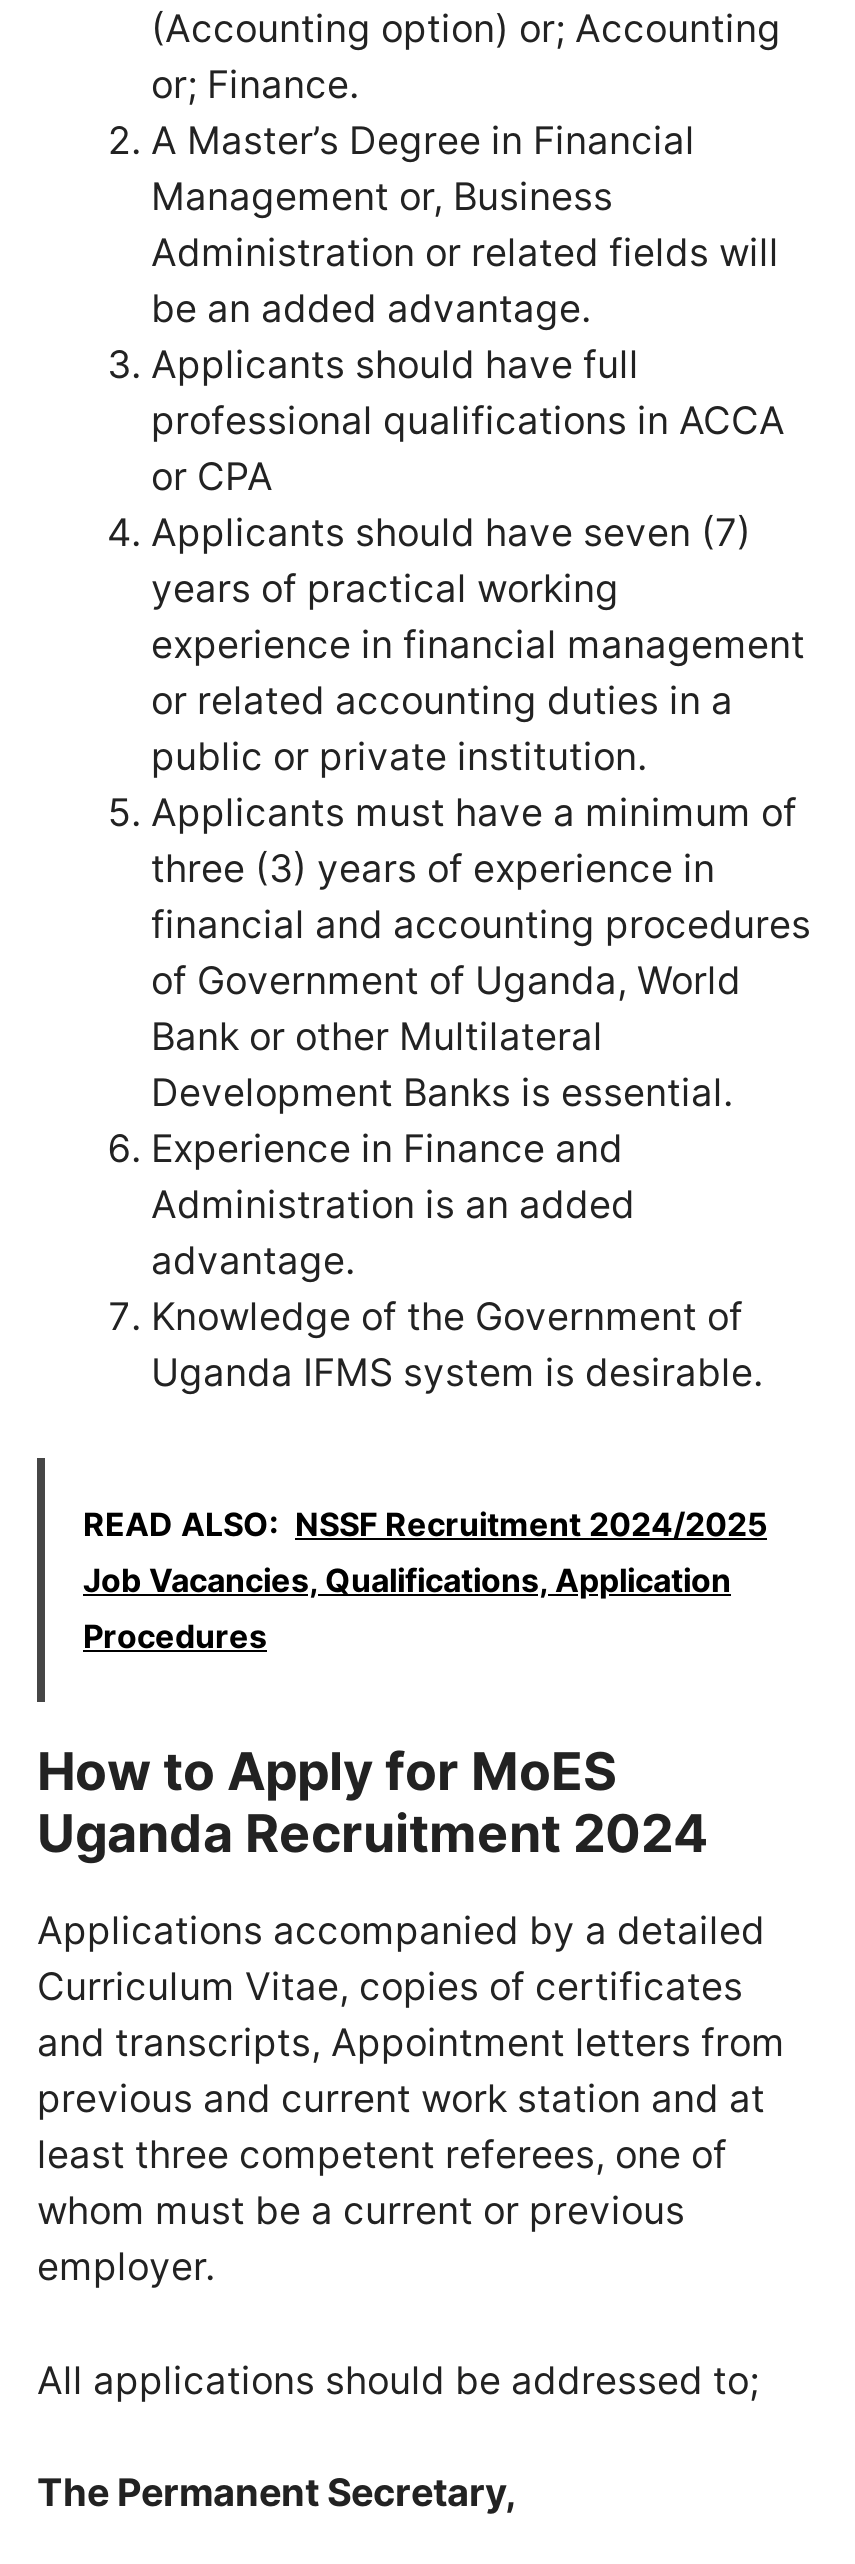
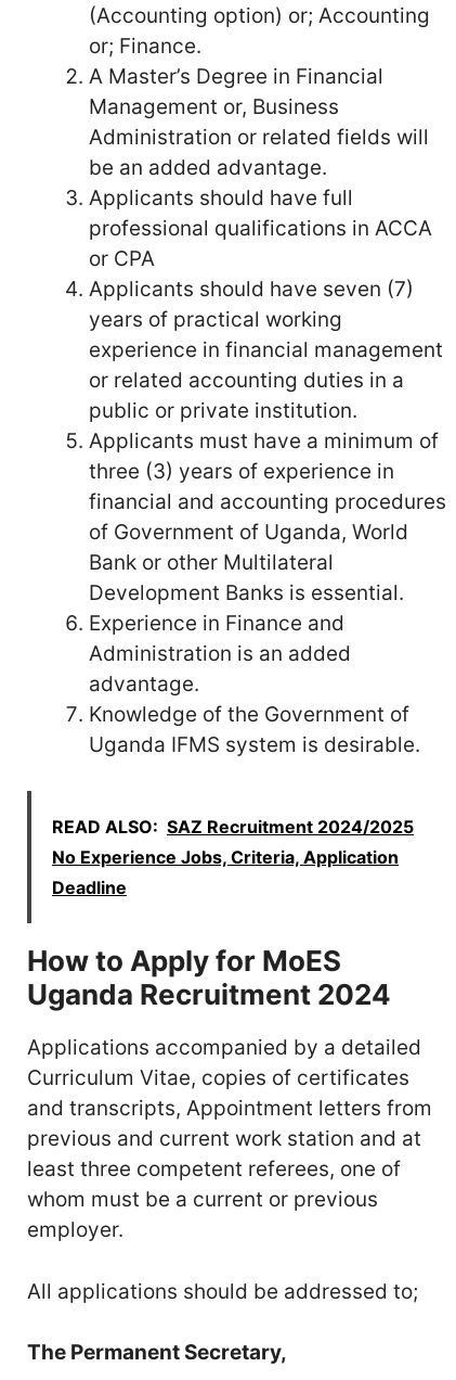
[83,1504,767,1656] READ ALSO: NSSF Recruitment 2024/2025 | Job Vacancies, Qualifications, Application | Procedures -> [52,816,414,899] READ ALSO: SAZ Recruitment 2024/2025 | No Experience Jobs, Criteria, Application | Deadline

